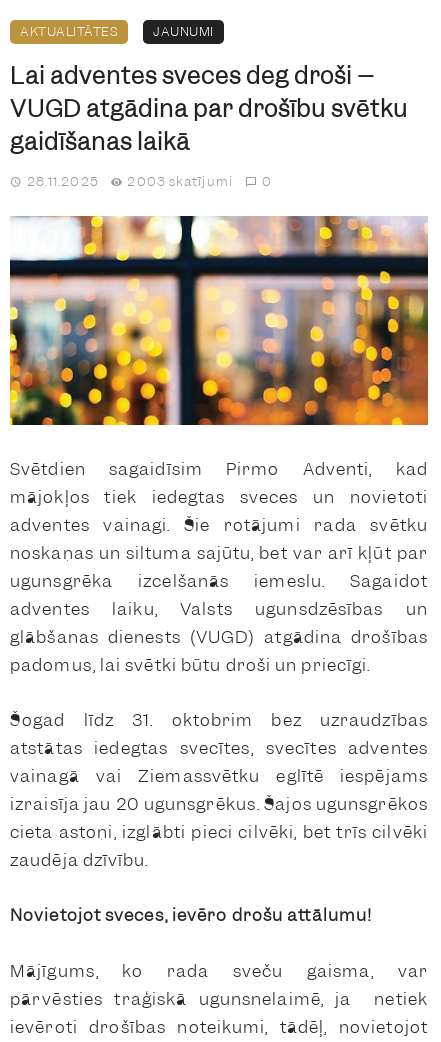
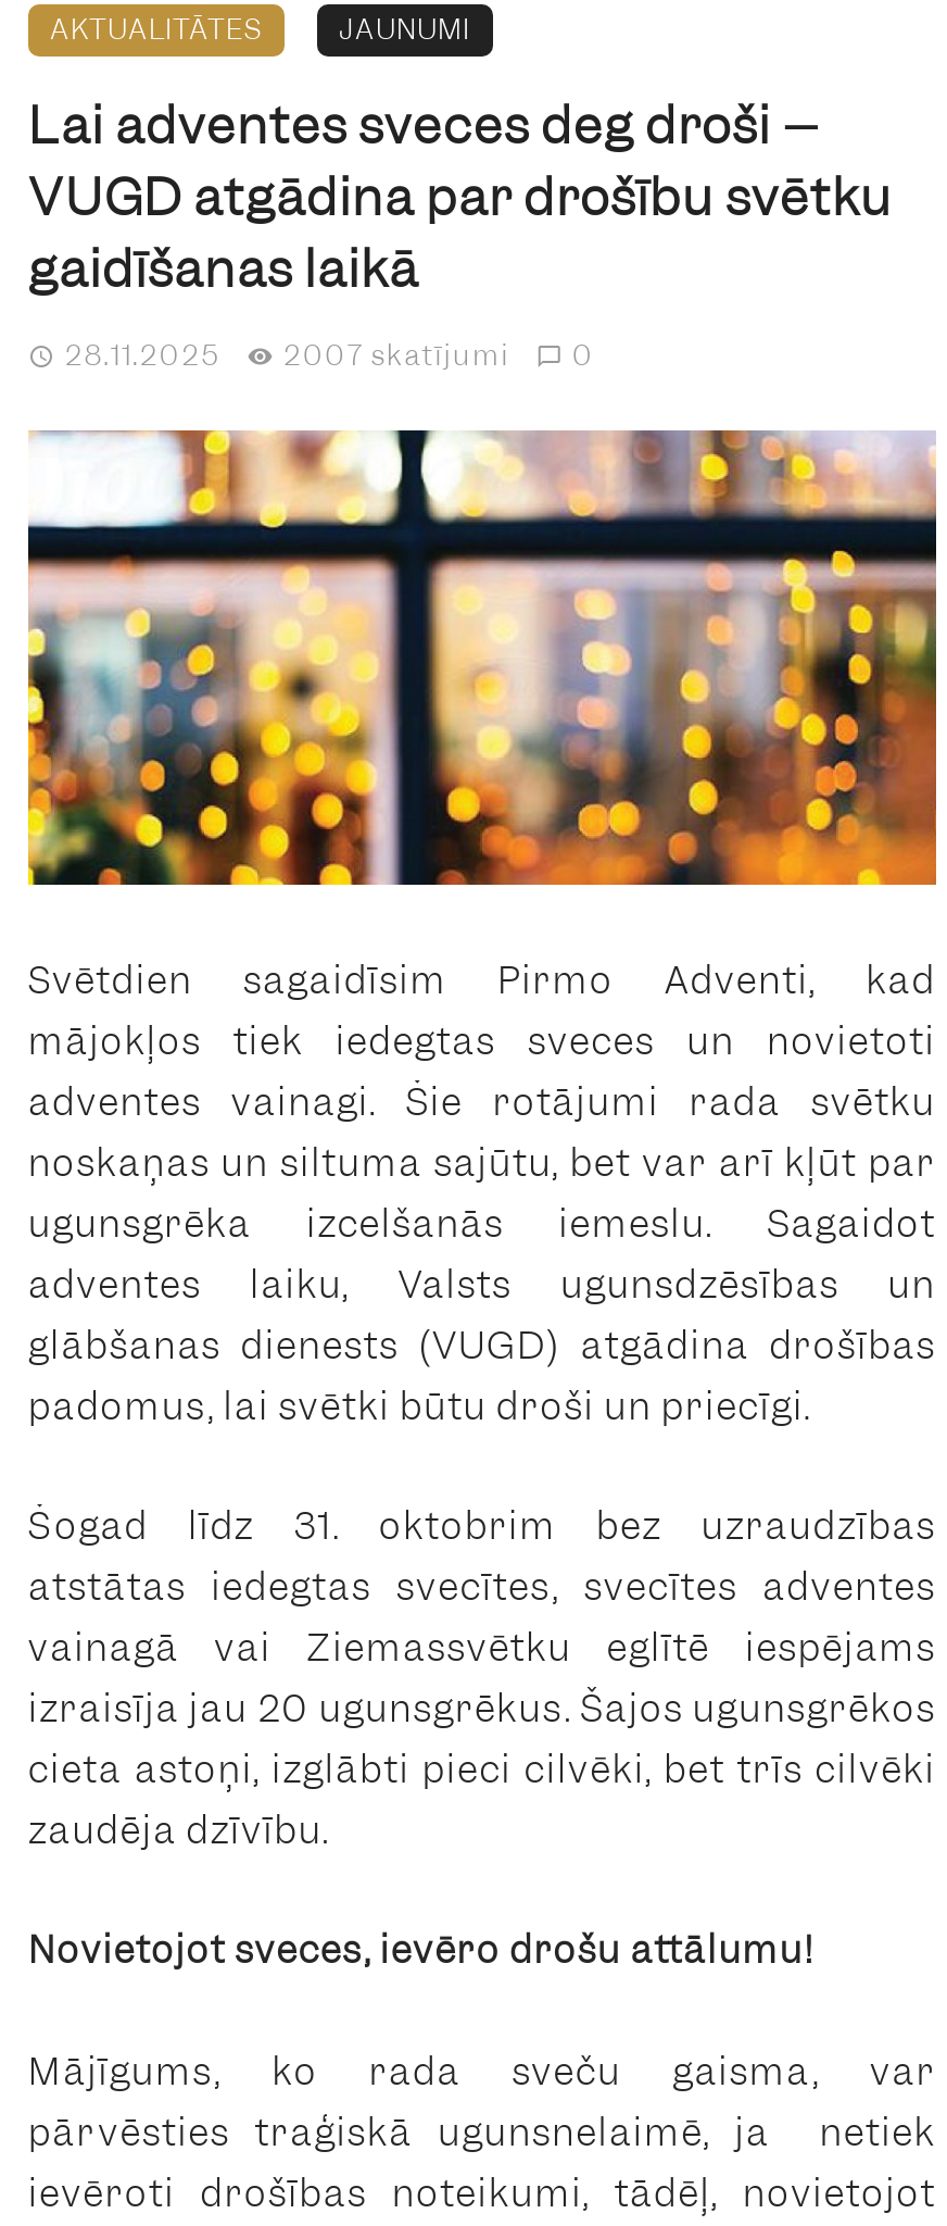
[127,173,233,190] 2003 skatījumi -> [283,337,510,374] 2007 skatījumi

